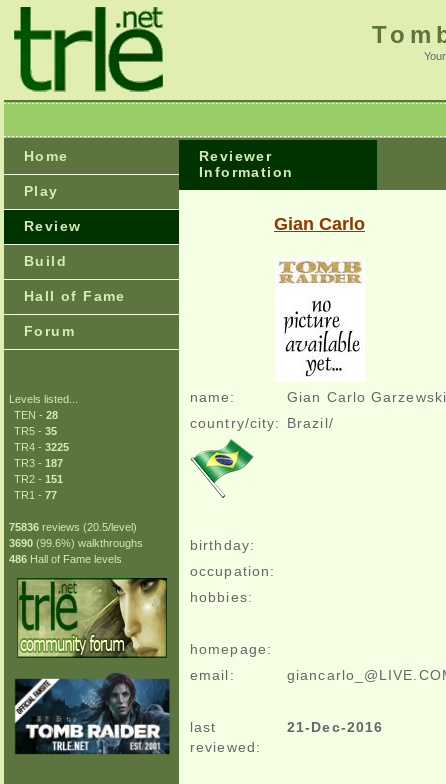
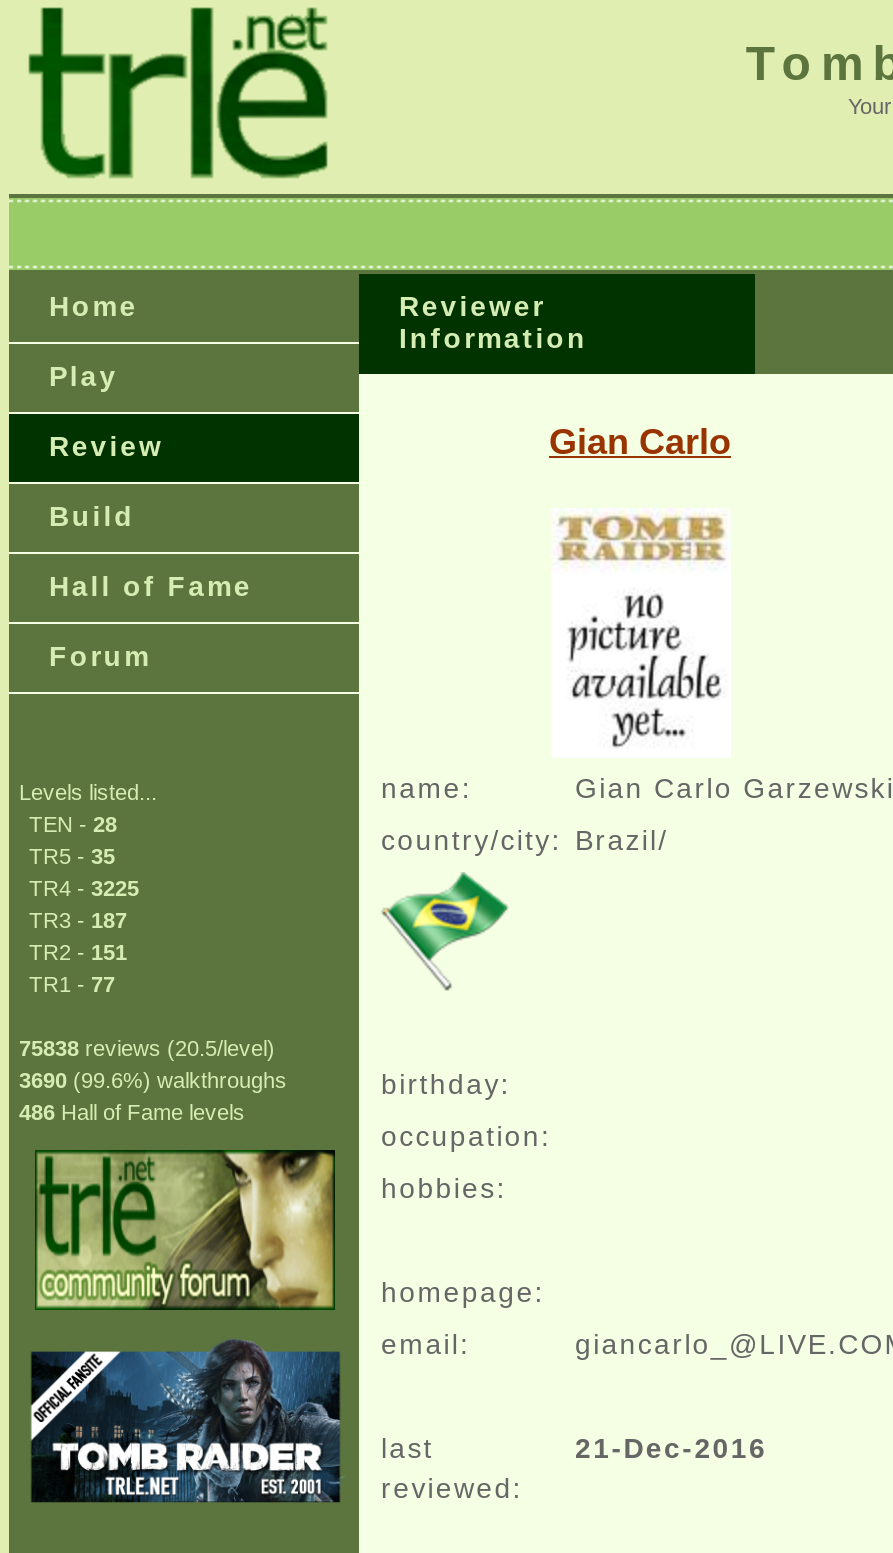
[9,521,137,533] 75836 reviews (20.5/level) -> [19,1036,275,1060] 75838 reviews (20.5/level)

